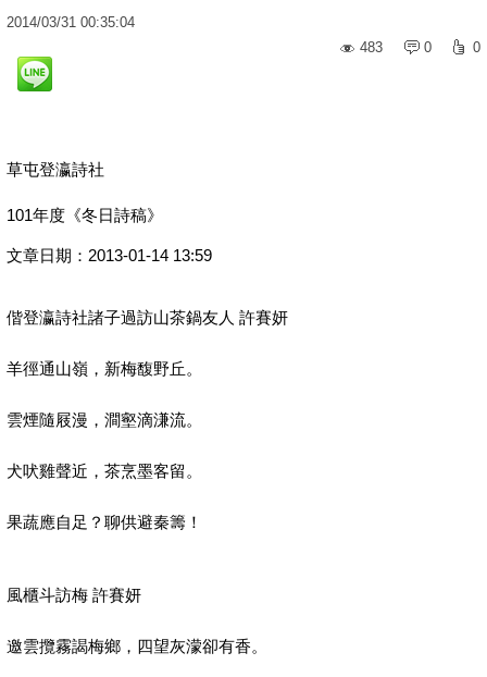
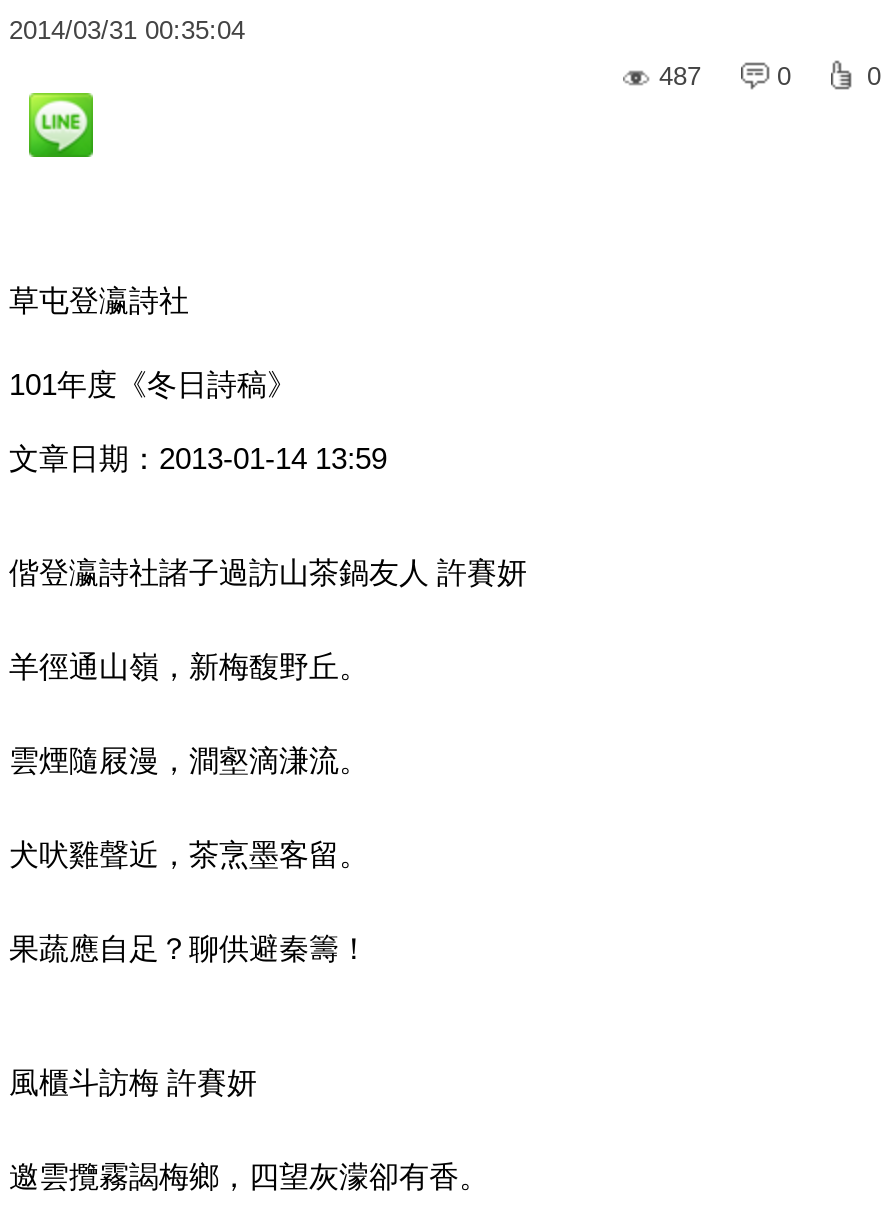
[360,39,383,56] 483 -> [659,61,701,91] 487

